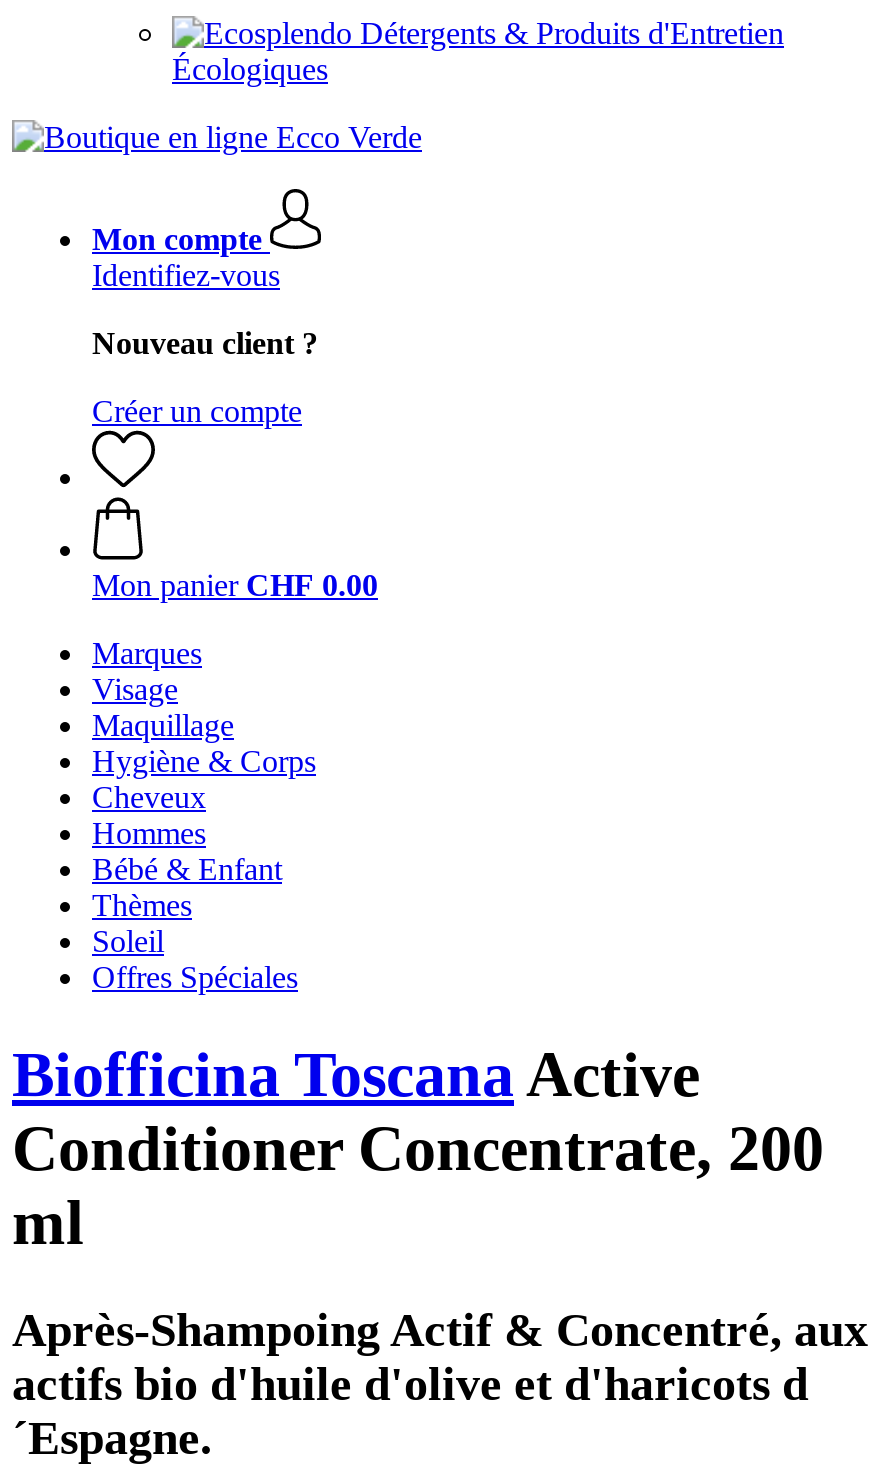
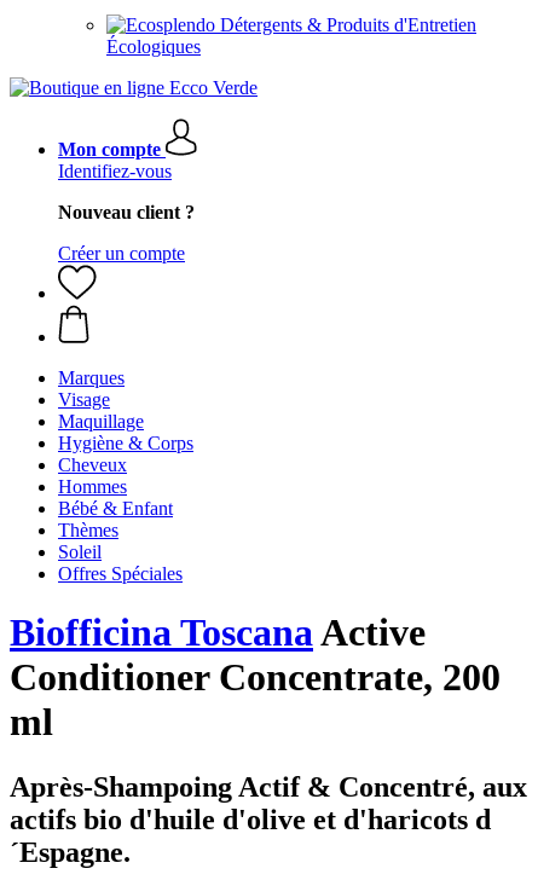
[92,568,378,602] Mon panier CHF 0.00 -> none

